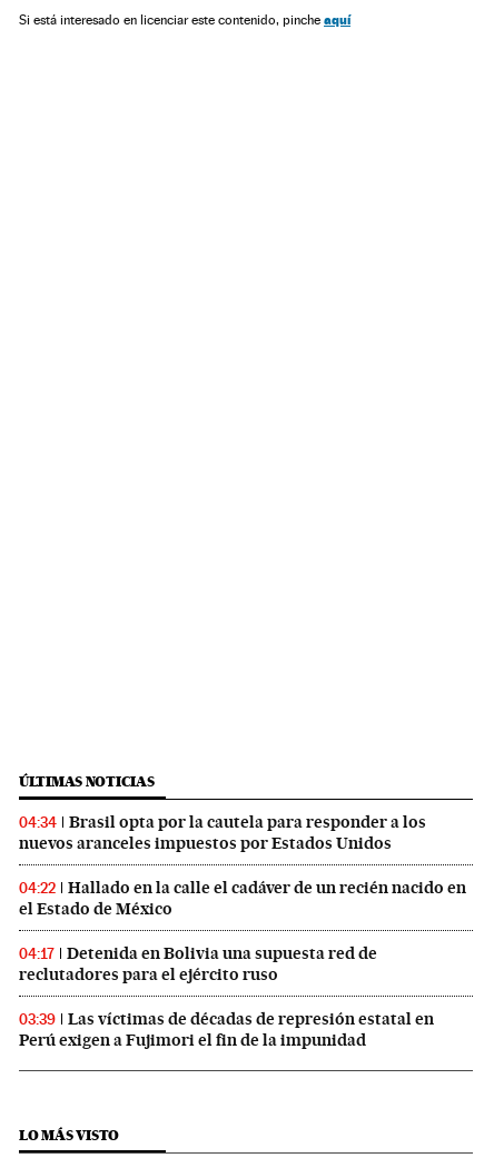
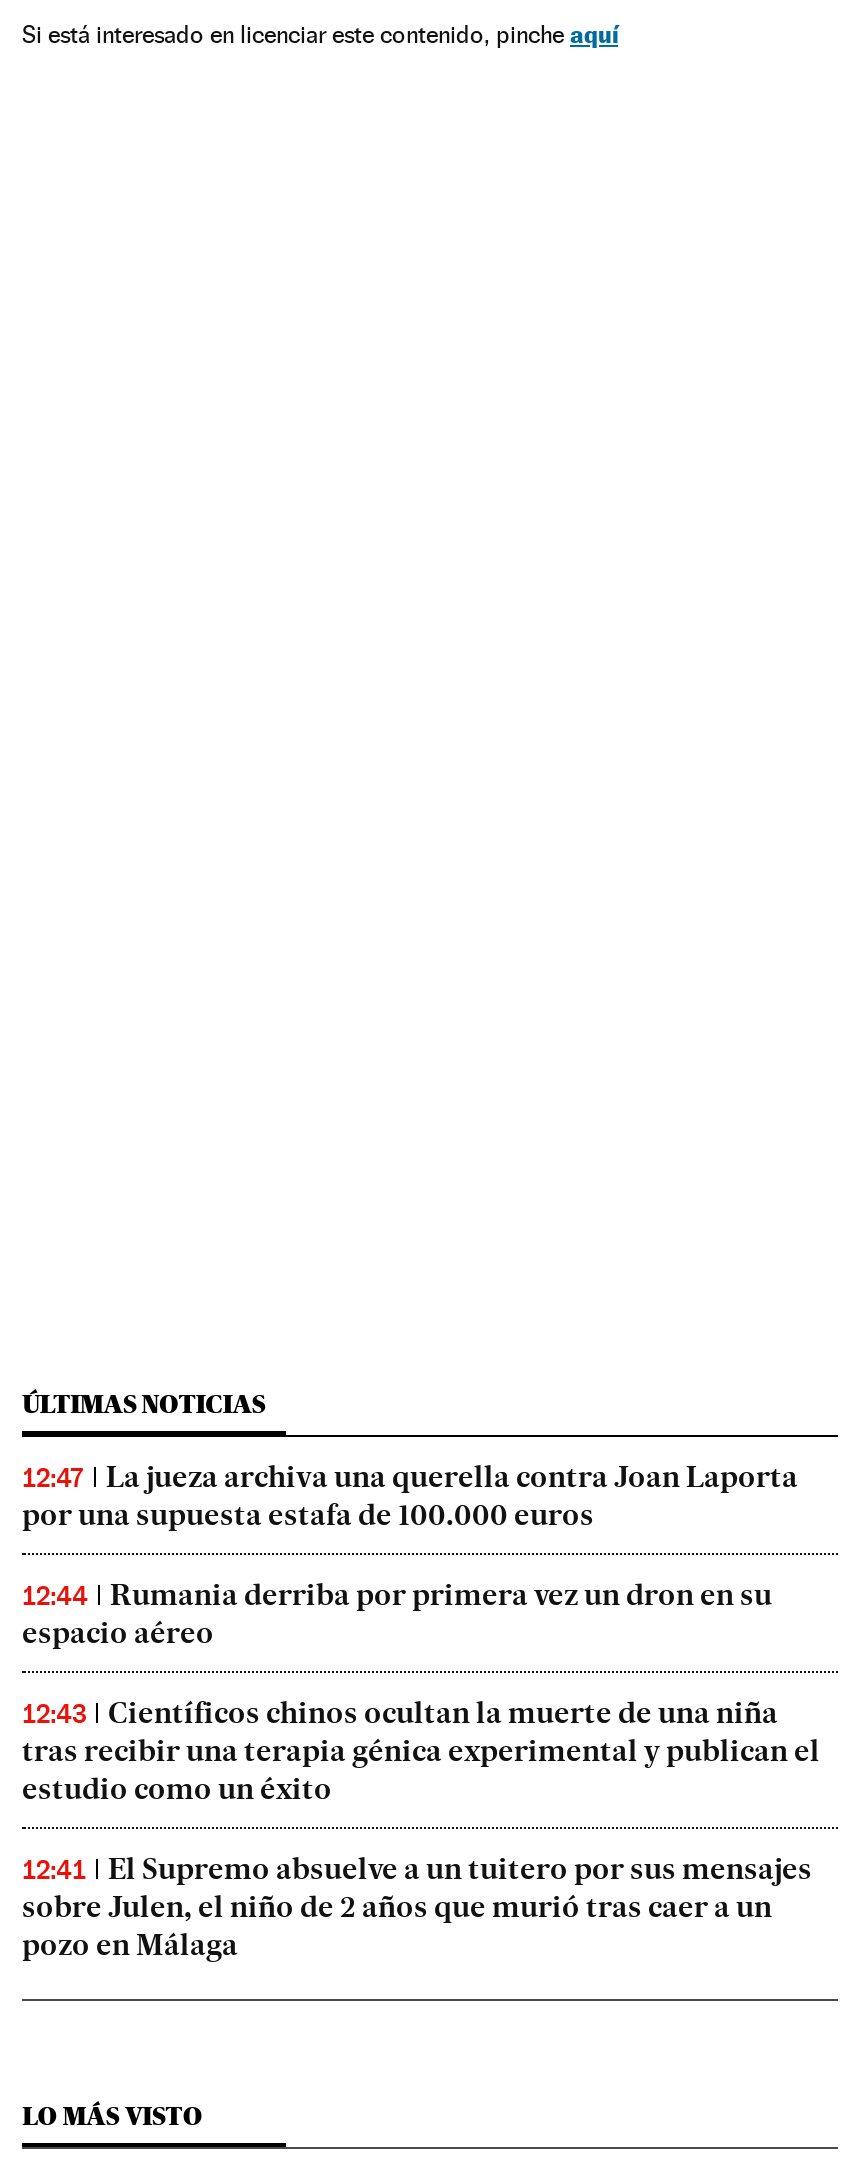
[19,812,426,853] 04:34 | Brasil opta por la cautela para responder a los | nuevos aranceles impuestos por Estados Unidos -> [22,1459,798,1533] 12:47 | La jueza archiva una querella contra Joan Laporta | por una supuesta estafa de 100.000 euros
[19,878,466,919] 04:22 | Hallado en la calle el cadáver de un recién nacido en | el Estado de México -> [22,1577,772,1651] 12:44 | Rumania derriba por primera vez un dron en su | espacio aéreo
[19,943,377,984] 04:17 | Detenida en Bolivia una supuesta red de | reclutadores para el ejército ruso -> [22,1695,820,1807] 12:43 | Científicos chinos ocultan la muerte de una niña | tras recibir una terapia génica experimental y publican el | estudio como un éxito
[19,1009,434,1050] 03:39 | Las víctimas de décadas de represión estatal en | Perú exigen a Fujimori el fin de la impunidad -> [22,1851,812,1963] 12:41 | El Supremo absuelve a un tuitero por sus mensajes | sobre Julen, el niño de 2 años que murió tras caer a un | pozo en Málaga

